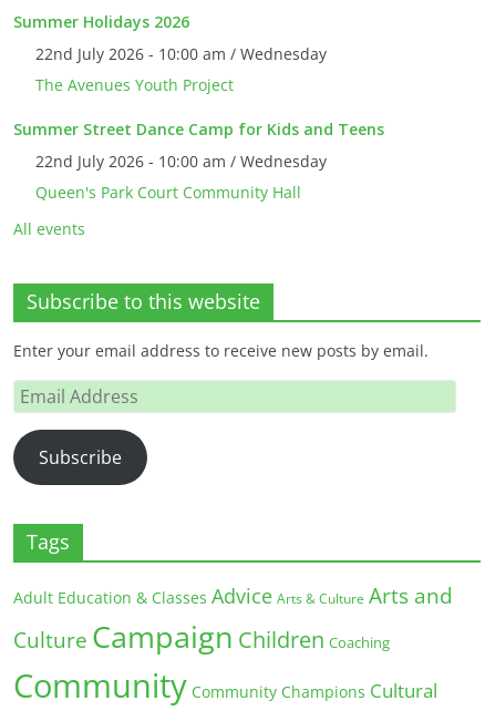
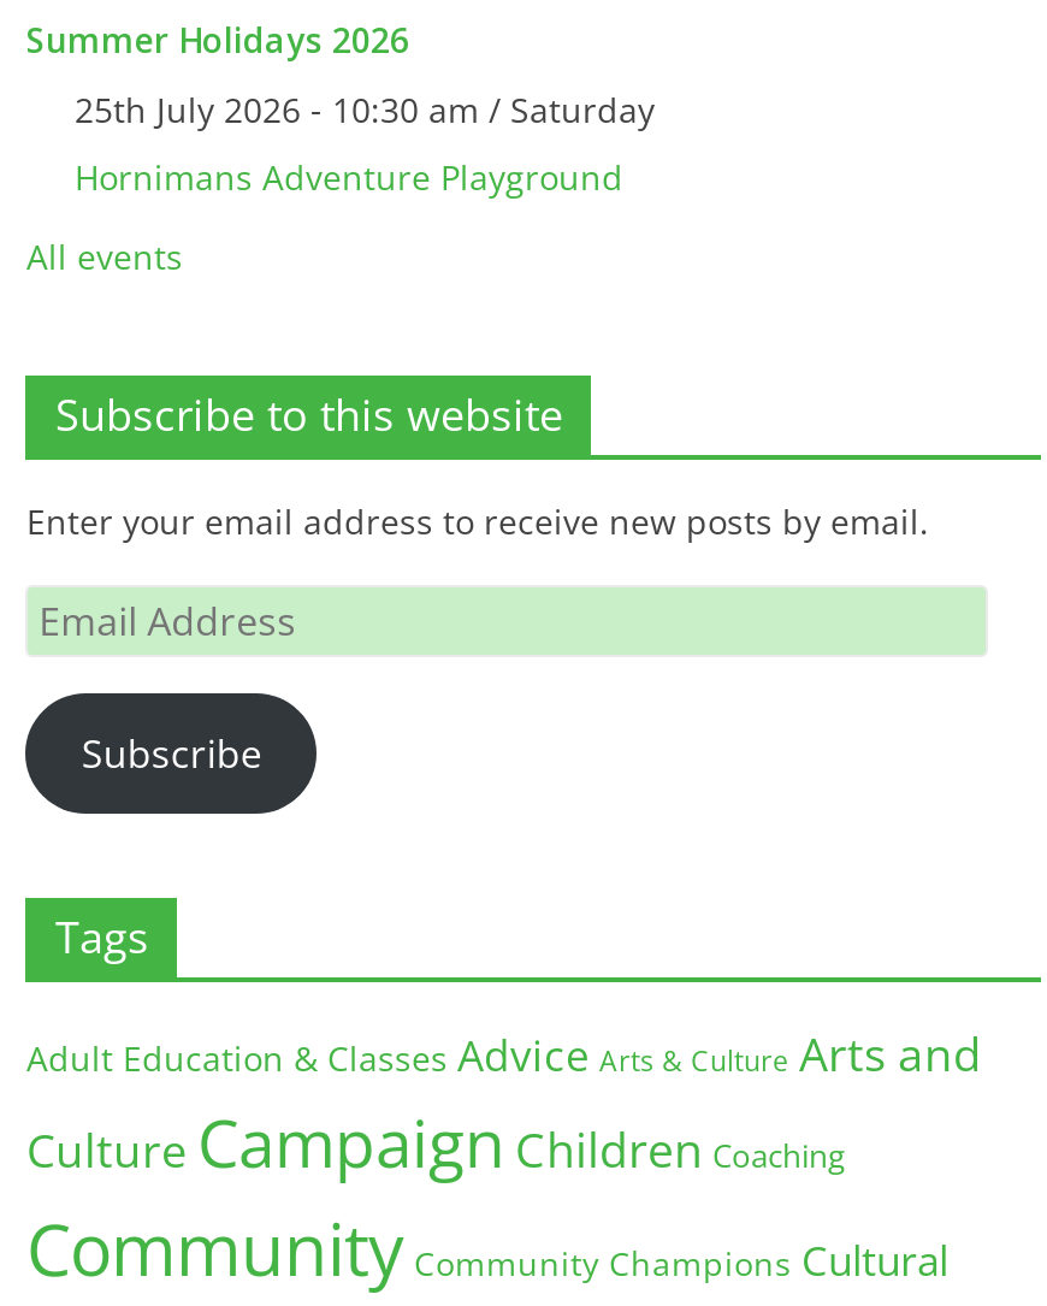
[14,43,385,202] 22nd July 2026 - 10:00 am / Wednesday | The Avenues Youth Project | Summer Street Dance Camp for Kids and Teens | 22nd July 2026 - 10:00 am / Wednesday | Queen's Park Court Community Hall -> [74,87,654,200] 25th July 2026 - 10:30 am / Saturday | Hornimans Adventure Playground

